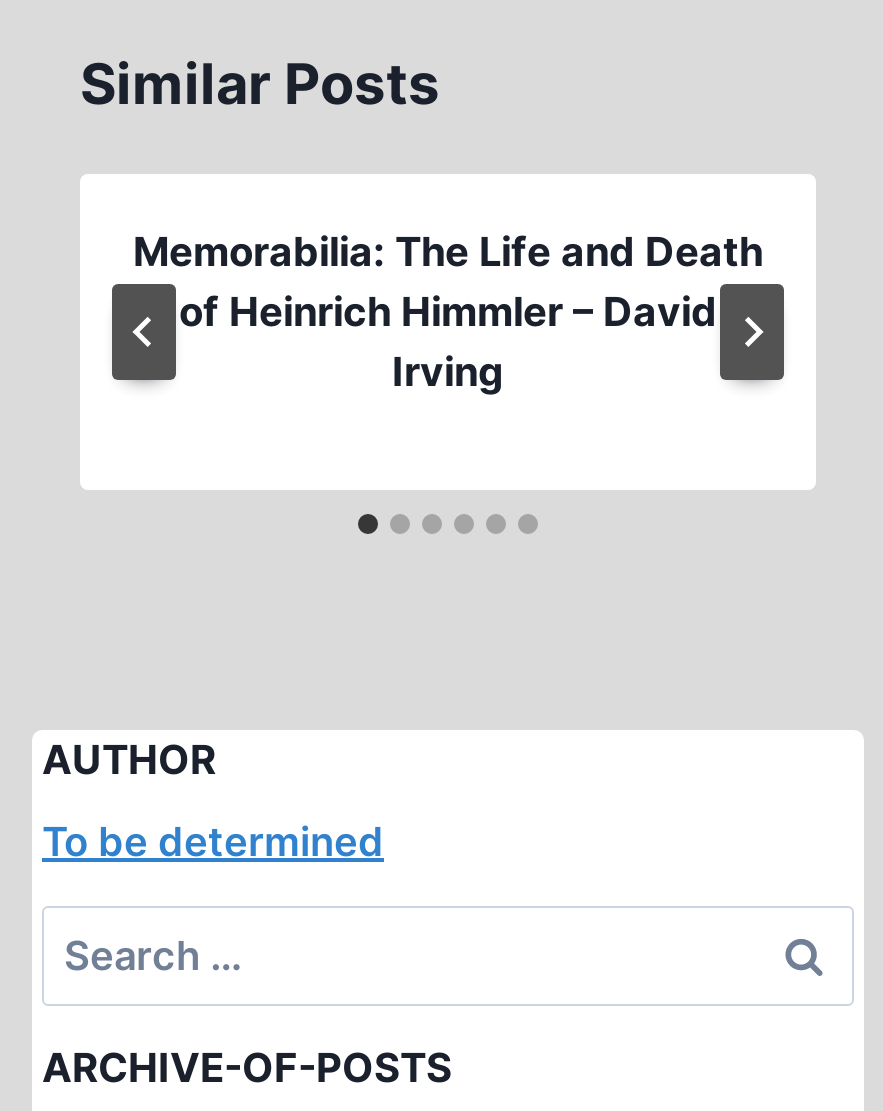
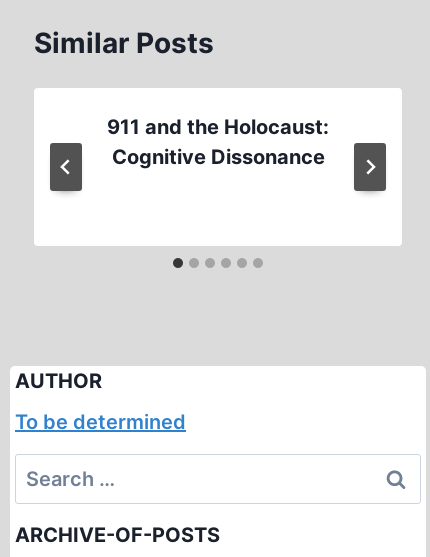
[133,228,763,396] Memorabilia: The Life and Death | of Heinrich Himmler – David | Irving -> [107,115,329,169] 911 and the Holocaust: | Cognitive Dissonance

